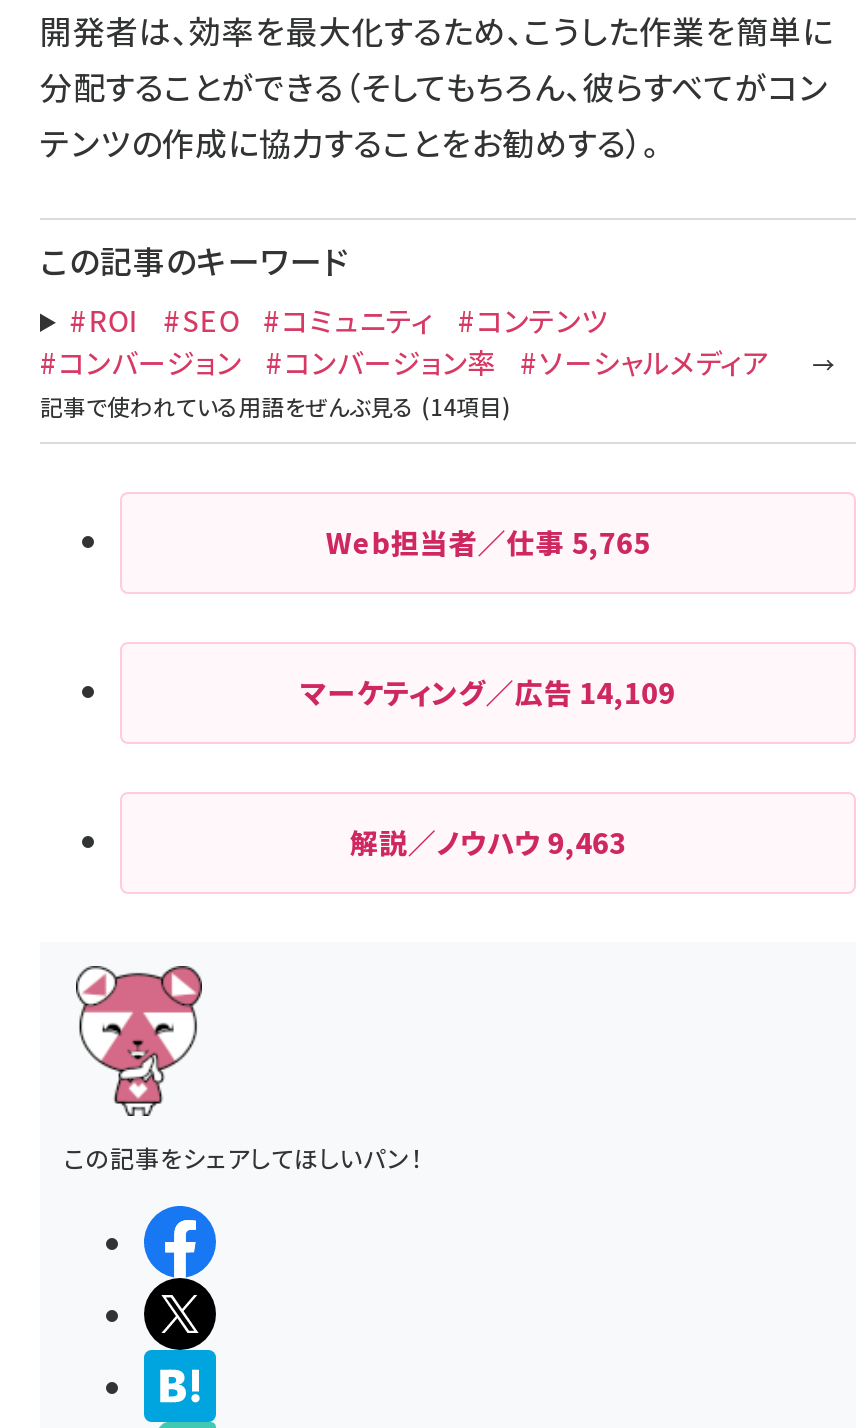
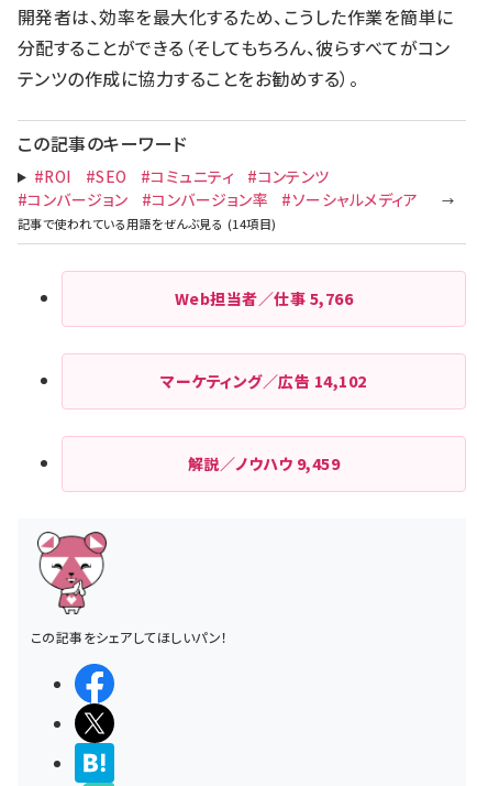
[326,522,650,562] Web担当者／仕事5,765 -> [175,287,353,309] Web担当者／仕事5,766
[301,672,675,712] マーケティング／広告14,109 -> [161,370,367,392] マーケティング／広告14,102
[350,822,626,862] 解説／ノウハウ9,463 -> [188,452,340,474] 解説／ノウハウ9,459

